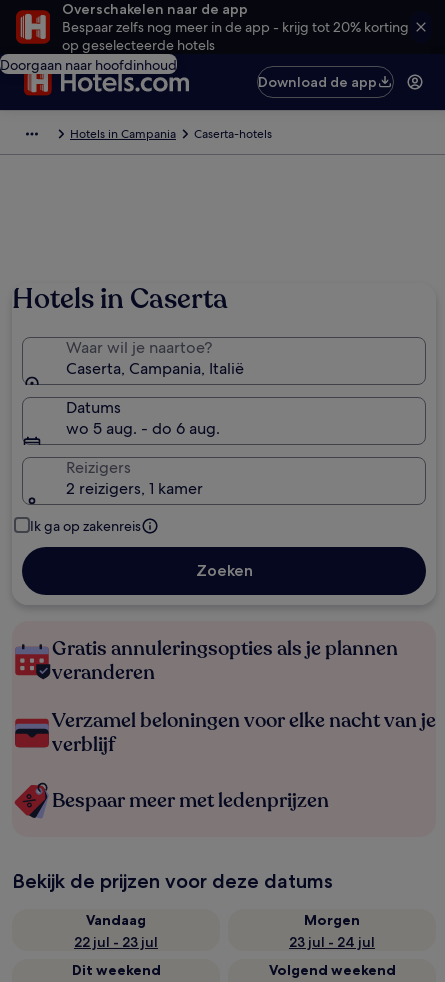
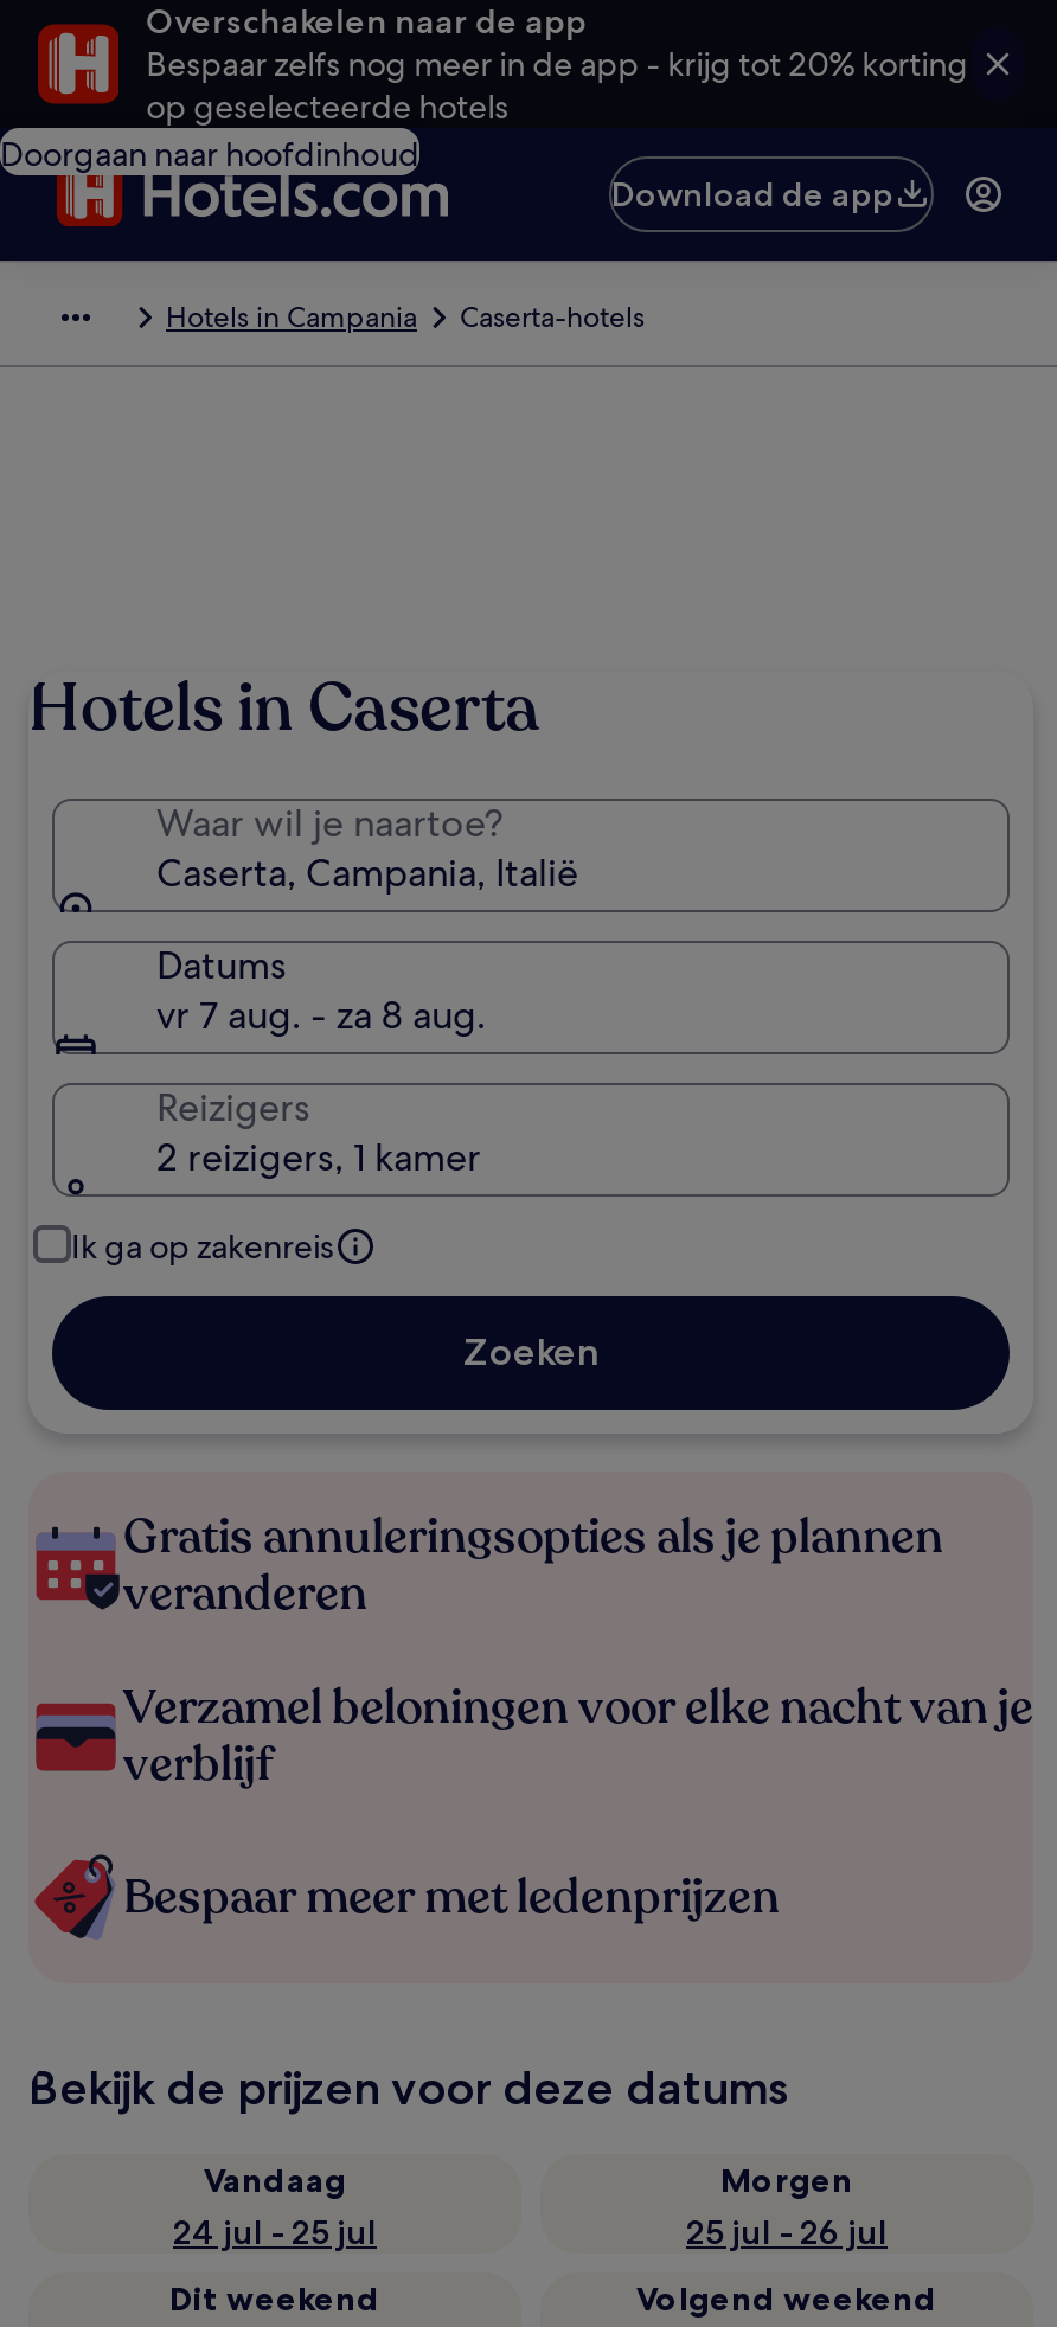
[66,418,220,439] wo 5 aug. - do 6 aug. -> [156,991,486,1040] vr 7 aug. - za 8 aug.
[74,933,158,951] 22 jul - 23 jul -> [173,2211,377,2254] 24 jul - 25 jul
[289,933,375,951] 23 jul - 24 jul -> [686,2211,888,2254] 25 jul - 26 jul

